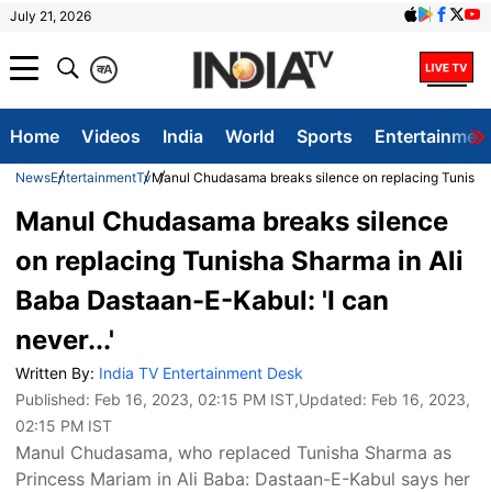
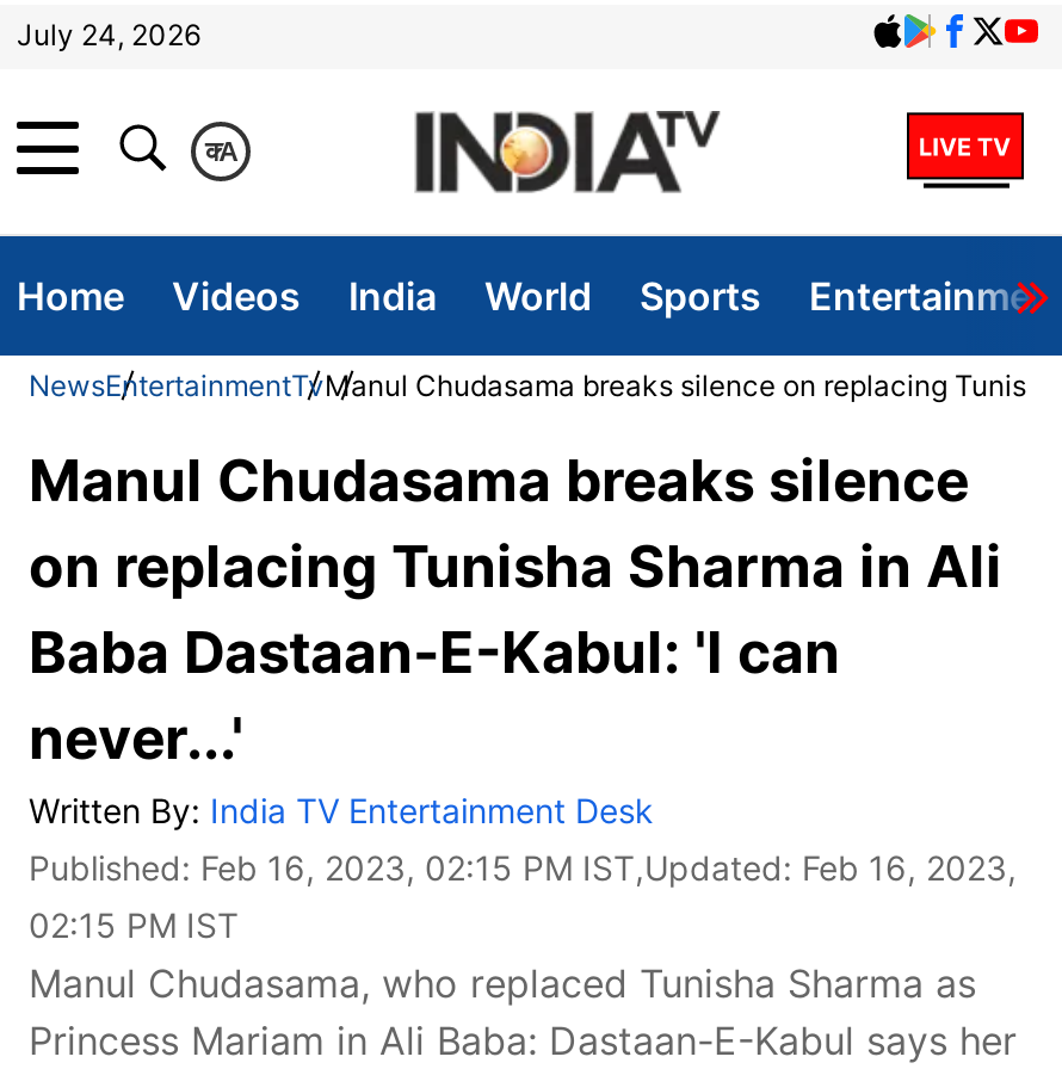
[10,8,91,24] July 21, 2026 -> [17,17,200,52] July 24, 2026

